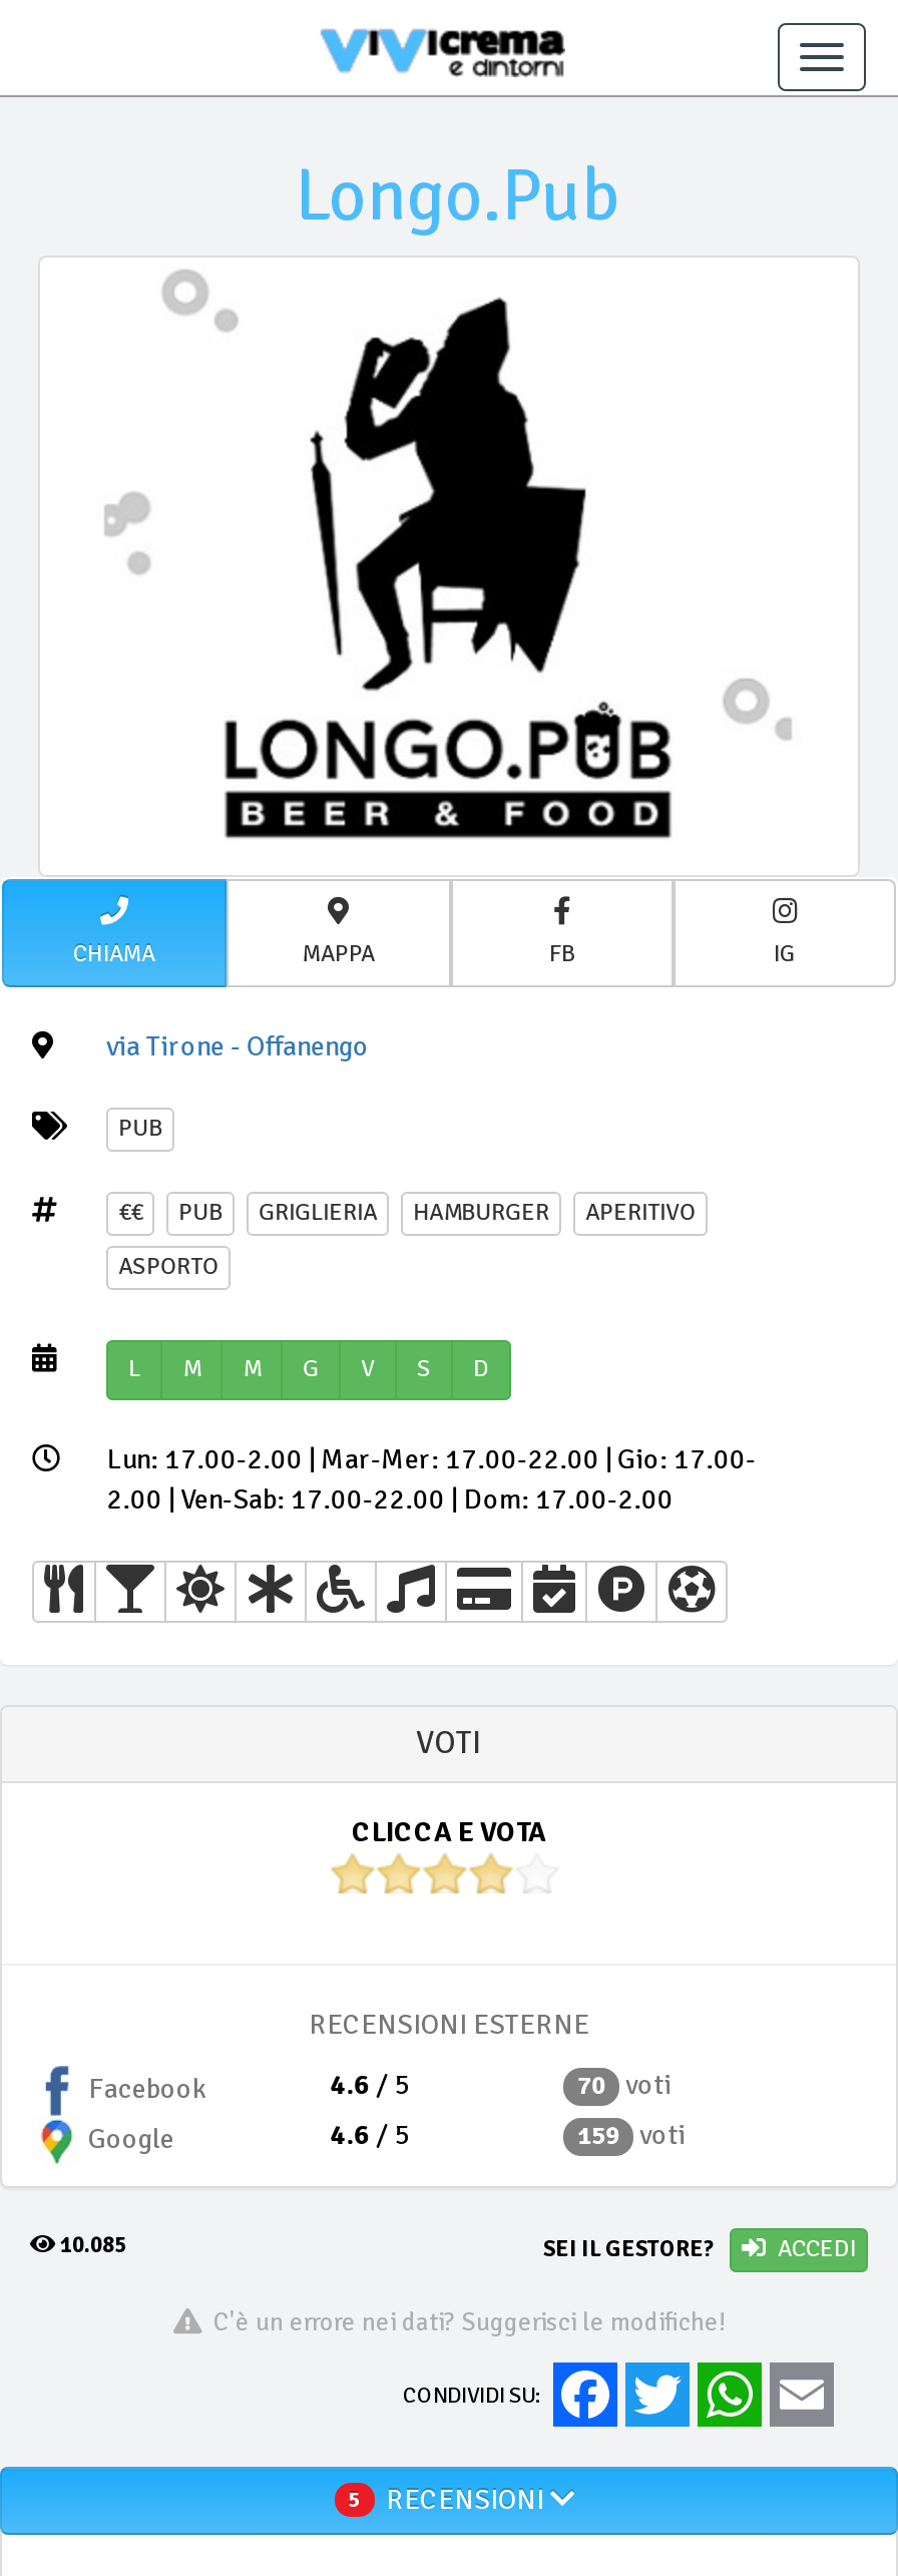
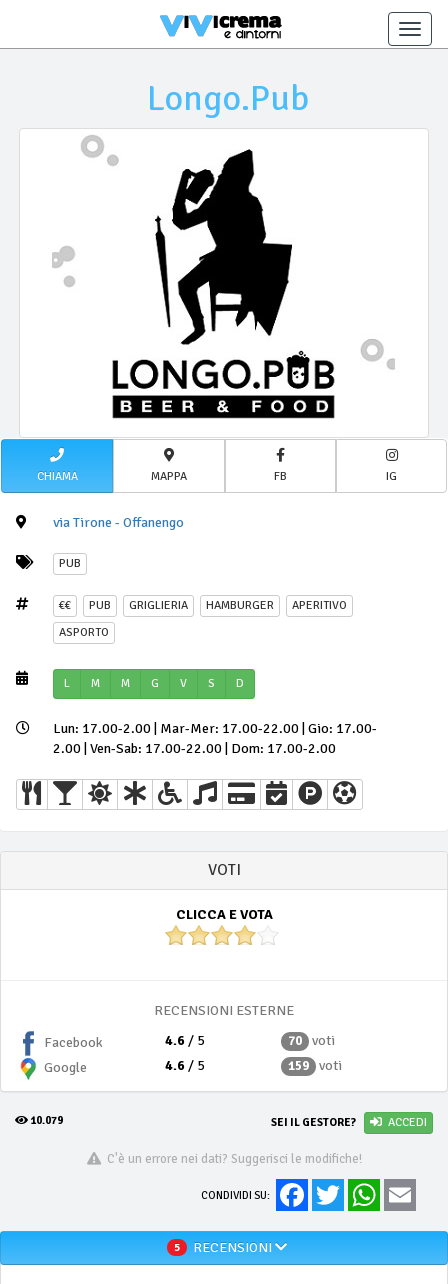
[60,2230,126,2258] 10.085 -> [30,1113,63,1127] 10.079

